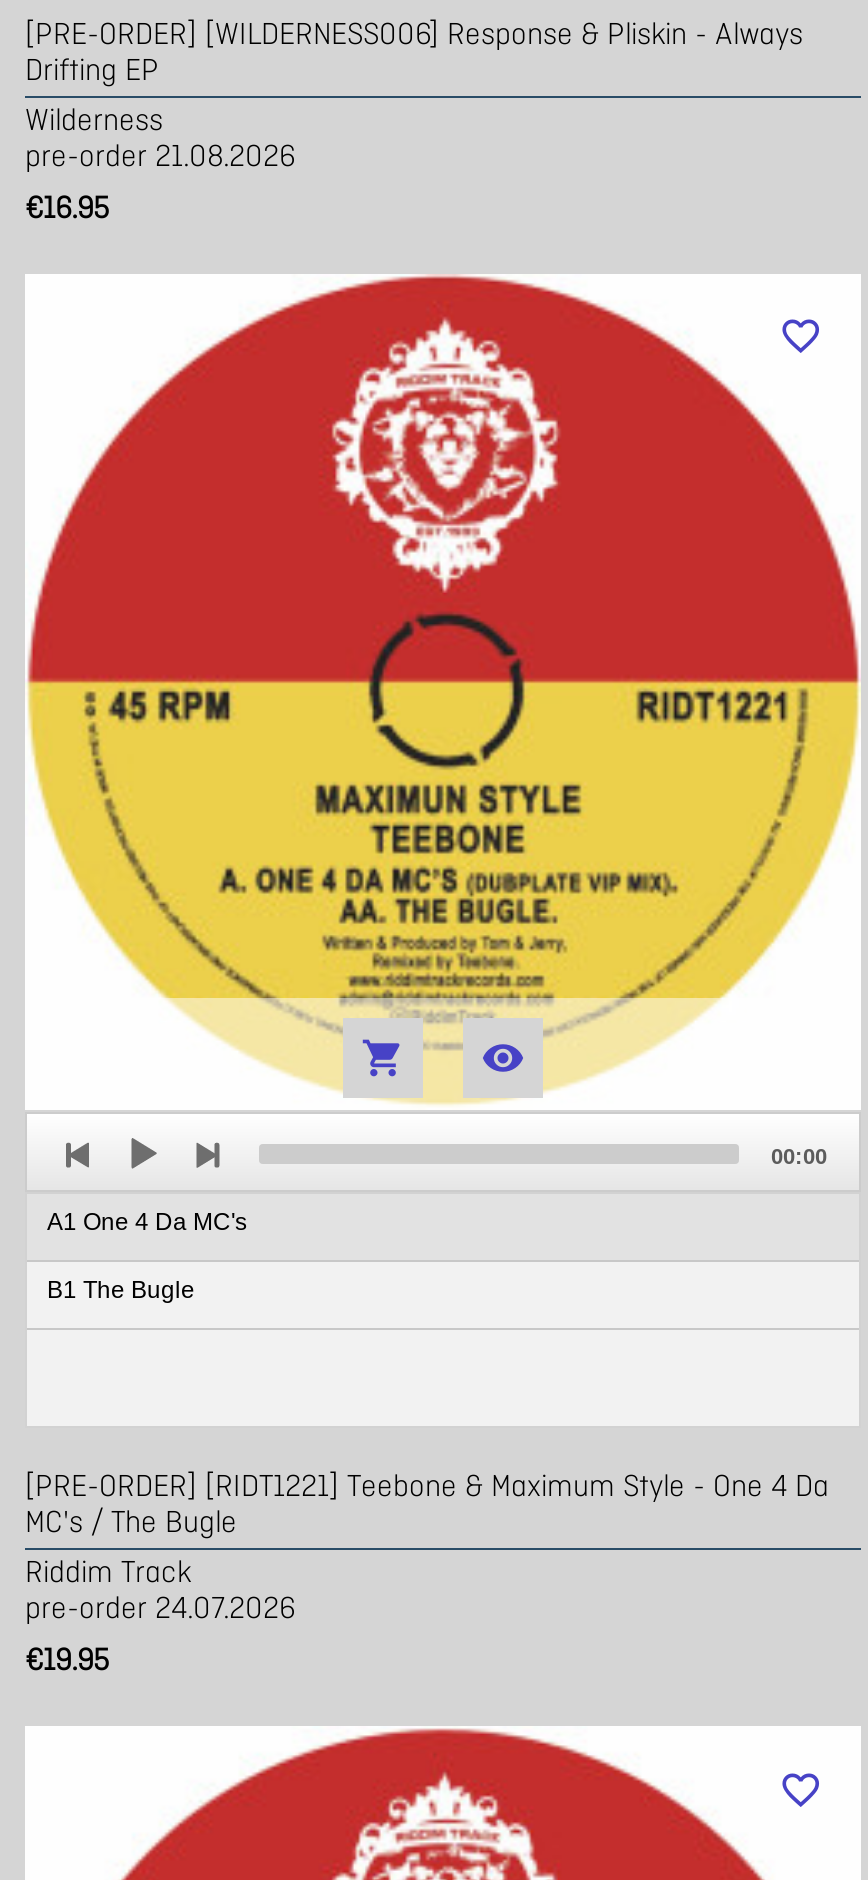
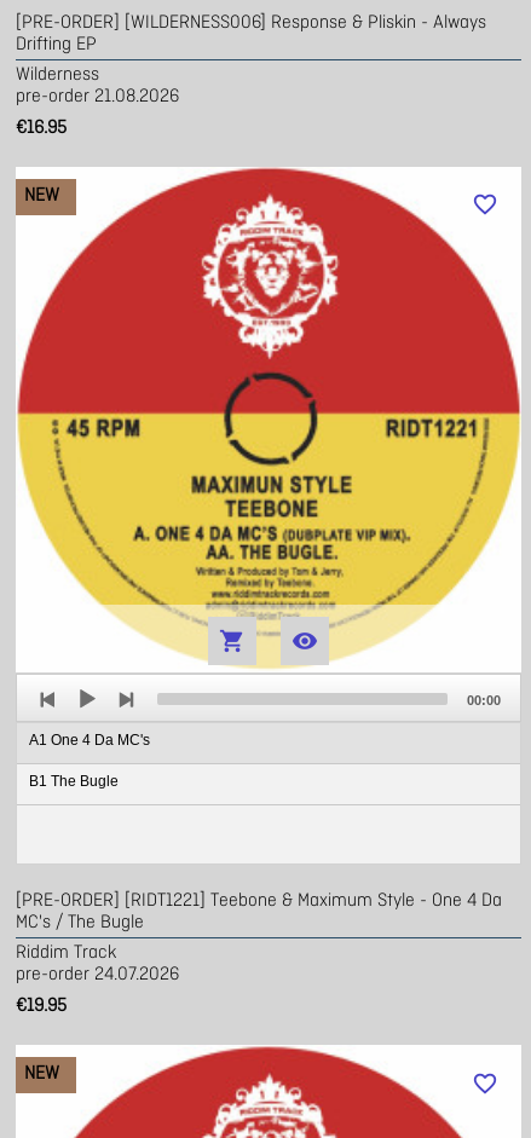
none -> [24,184,59,208] NEW
none -> [24,1062,59,1086] NEW

